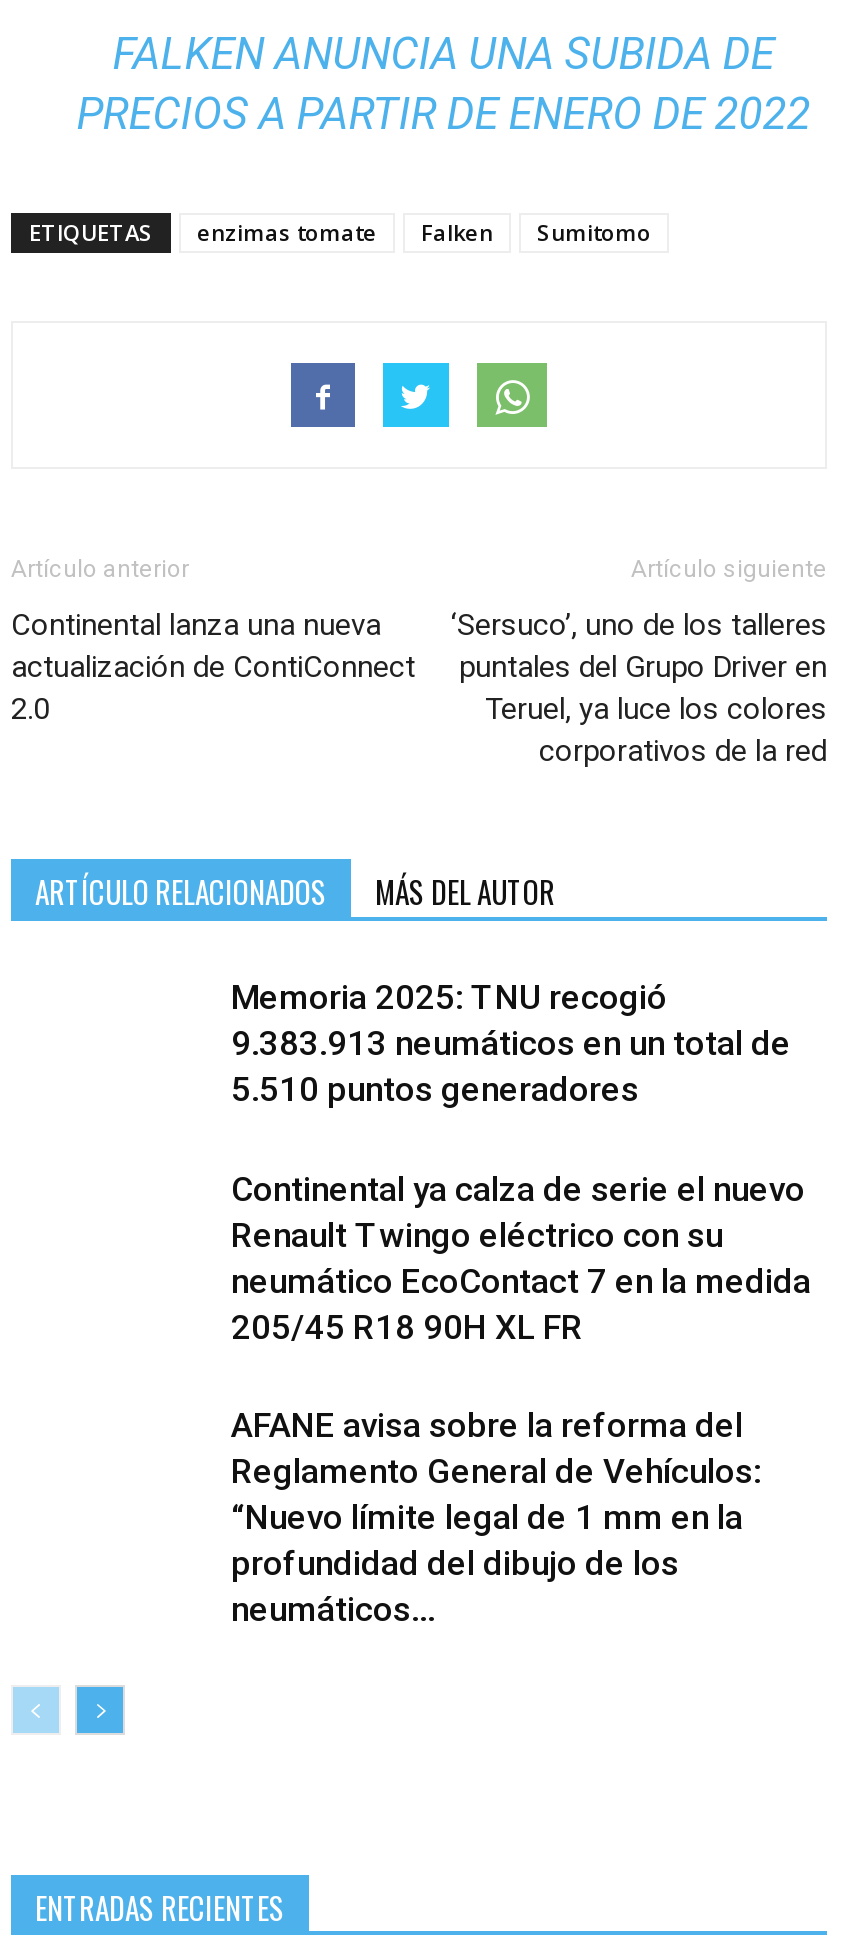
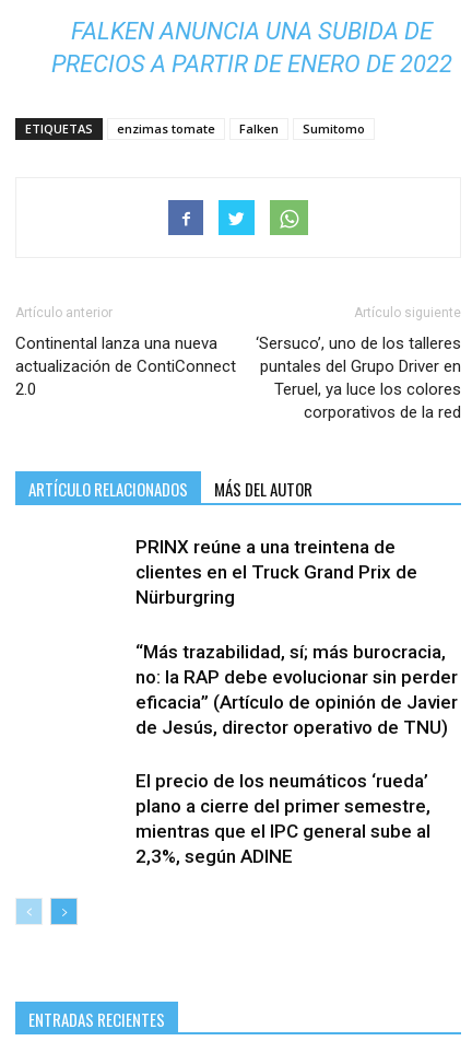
[231,977,791,1109] Memoria 2025: TNU recogió | 9.383.913 neumáticos en un total de | 5.510 puntos generadores -> [135,536,417,608] PRINX reúne a una treintena de | clientes en el Truck Grand Prix de | Nürburgring
[231,1169,811,1347] Continental ya calza de serie el nuevo | Renault Twingo eléctrico con su | neumático EcoContact 7 en la medida | 205/45 R18 90H XL FR -> [135,641,458,738] “Más trazabilidad, sí; más burocracia, | no: la RAP debe evolucionar sin perder | eficacia” (Artículo de opinión de Javier | de Jesús, director operativo de TNU)
[231,1405,761,1629] AFANE avisa sobre la reforma del | Reglamento General de Vehículos: | “Nuevo límite legal de 1 mm en la | profundidad del dibujo de los | neumáticos... -> [135,770,430,867] El precio de los neumáticos ‘rueda’ | plano a cierre del primer semestre, | mientras que el IPC general sube al | 2,3%, según ADINE

